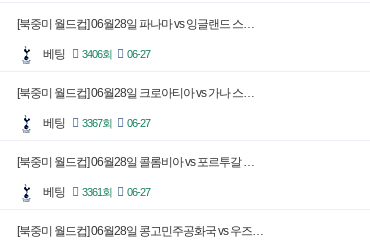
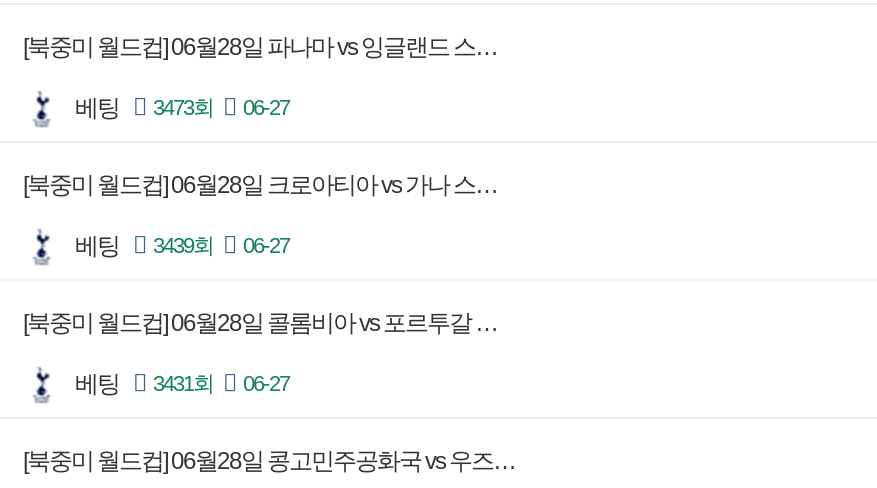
[43,47,150,61] 베팅 3406회 06-27 -> [75,93,289,121] 베팅 3473회 06-27
[43,116,150,130] 베팅 3367회 06-27 -> [75,231,289,259] 베팅 3439회 06-27
[43,185,150,199] 베팅 3361회 06-27 -> [75,369,289,397] 베팅 3431회 06-27

